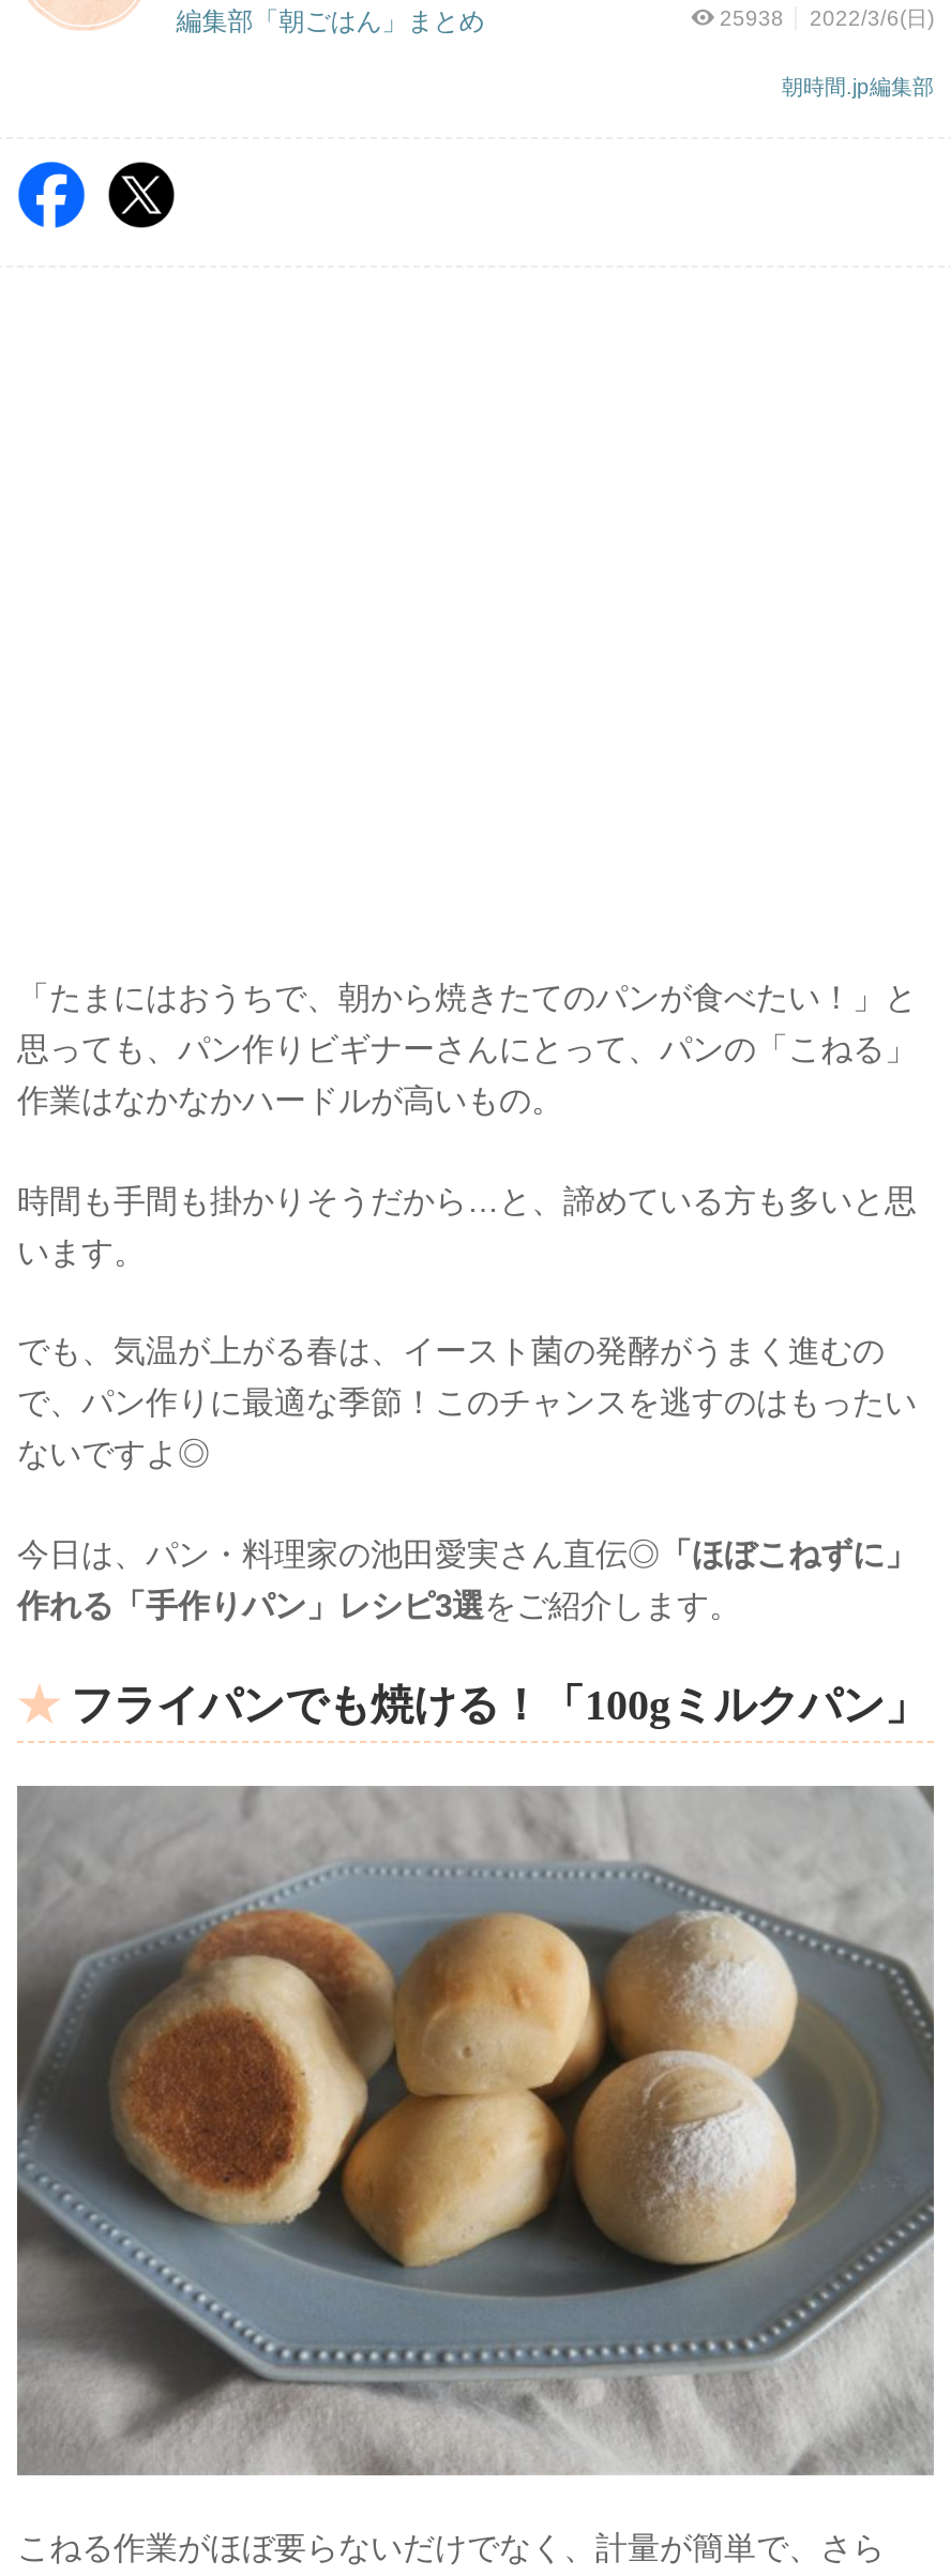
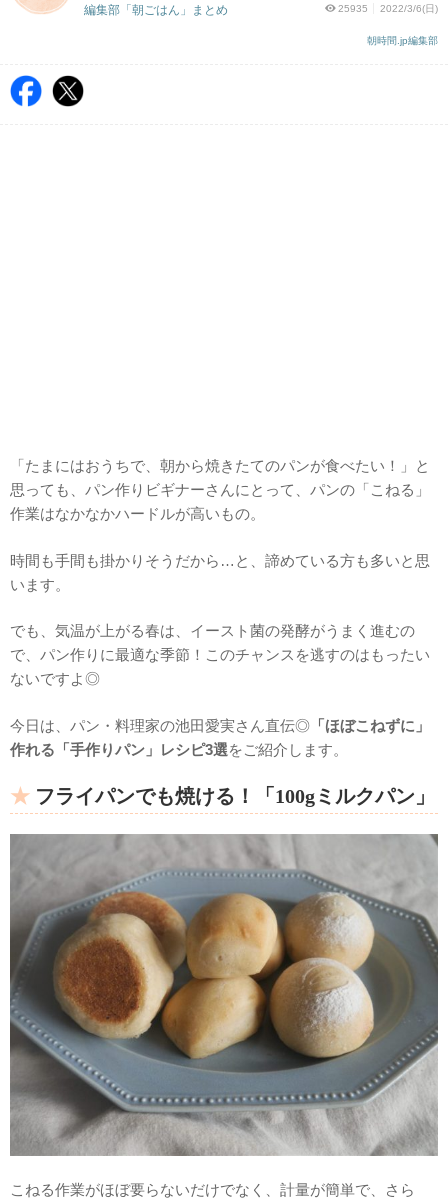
[720,6,934,30] 25938 2022/3/6(日) -> [338,3,438,14] 25935 2022/3/6(日)

